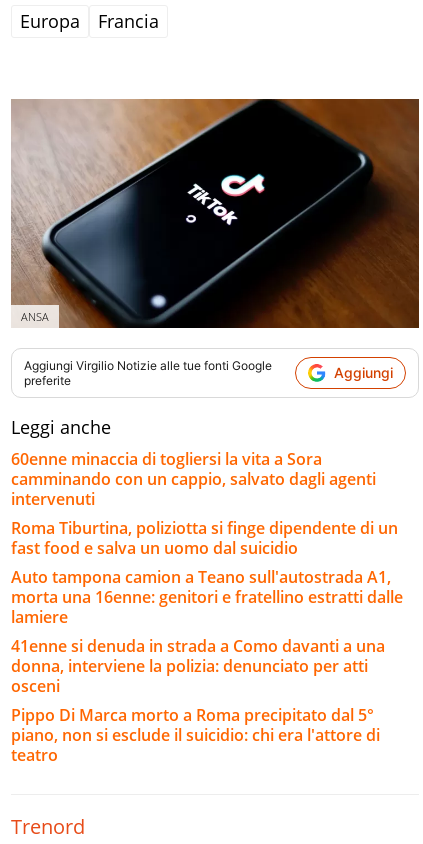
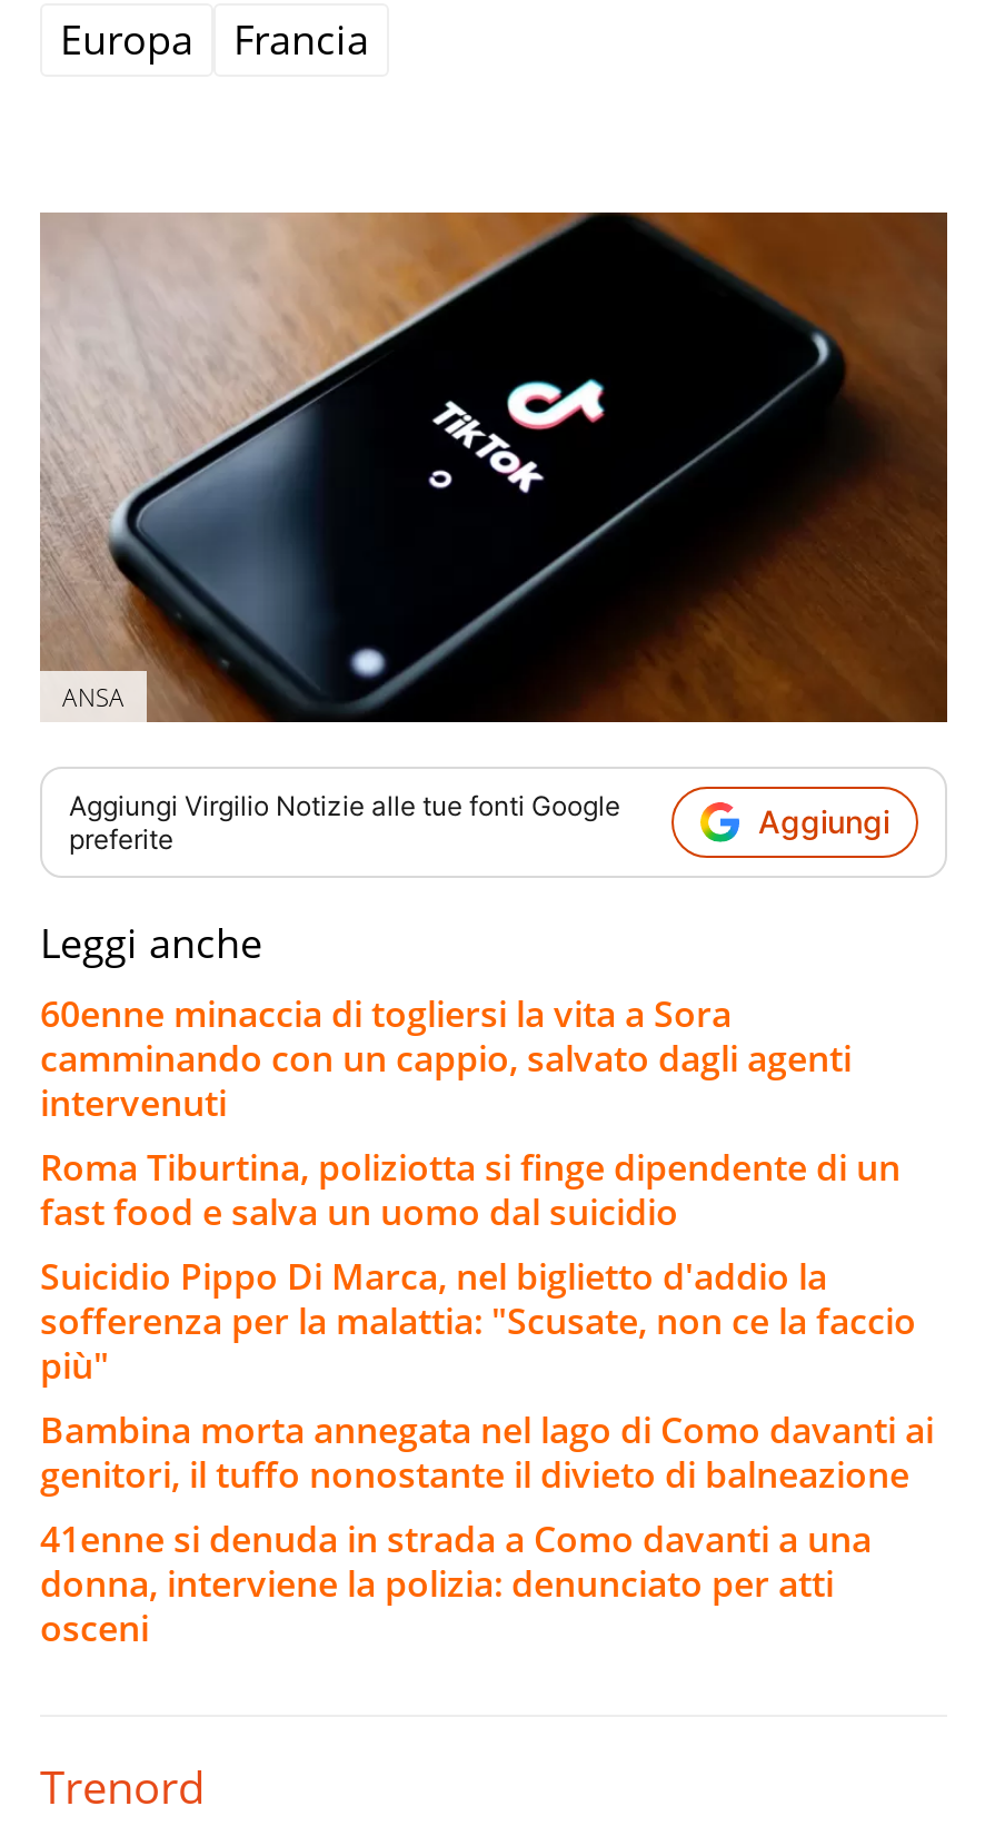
[11,566,403,628] Auto tampona camion a Teano sull'autostrada A1, | morta una 16enne: genitori e fratellino estratti dalle | lamiere -> [40,1252,934,1499] Suicidio Pippo Di Marca, nel biglietto d'addio la | sofferenza per la malattia: "Scusate, non ce la faccio | più" | Bambina morta annegata nel lago di Como davanti ai | genitori, il tuffo nonostante il divieto di balneazione
moved [11,635,385,697] -> [40,1514,872,1652]: 41enne si denuda in strada a Como davanti a una | donna, interviene la polizia: denunciato per atti | osceni
[11,704,380,766] Pippo Di Marca morto a Roma precipitato dal 5° | piano, non si esclude il suicidio: chi era l'attore di | teatro -> none

